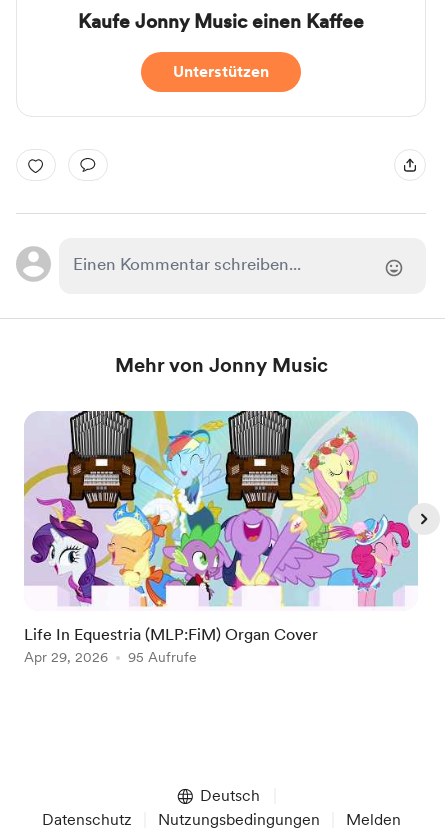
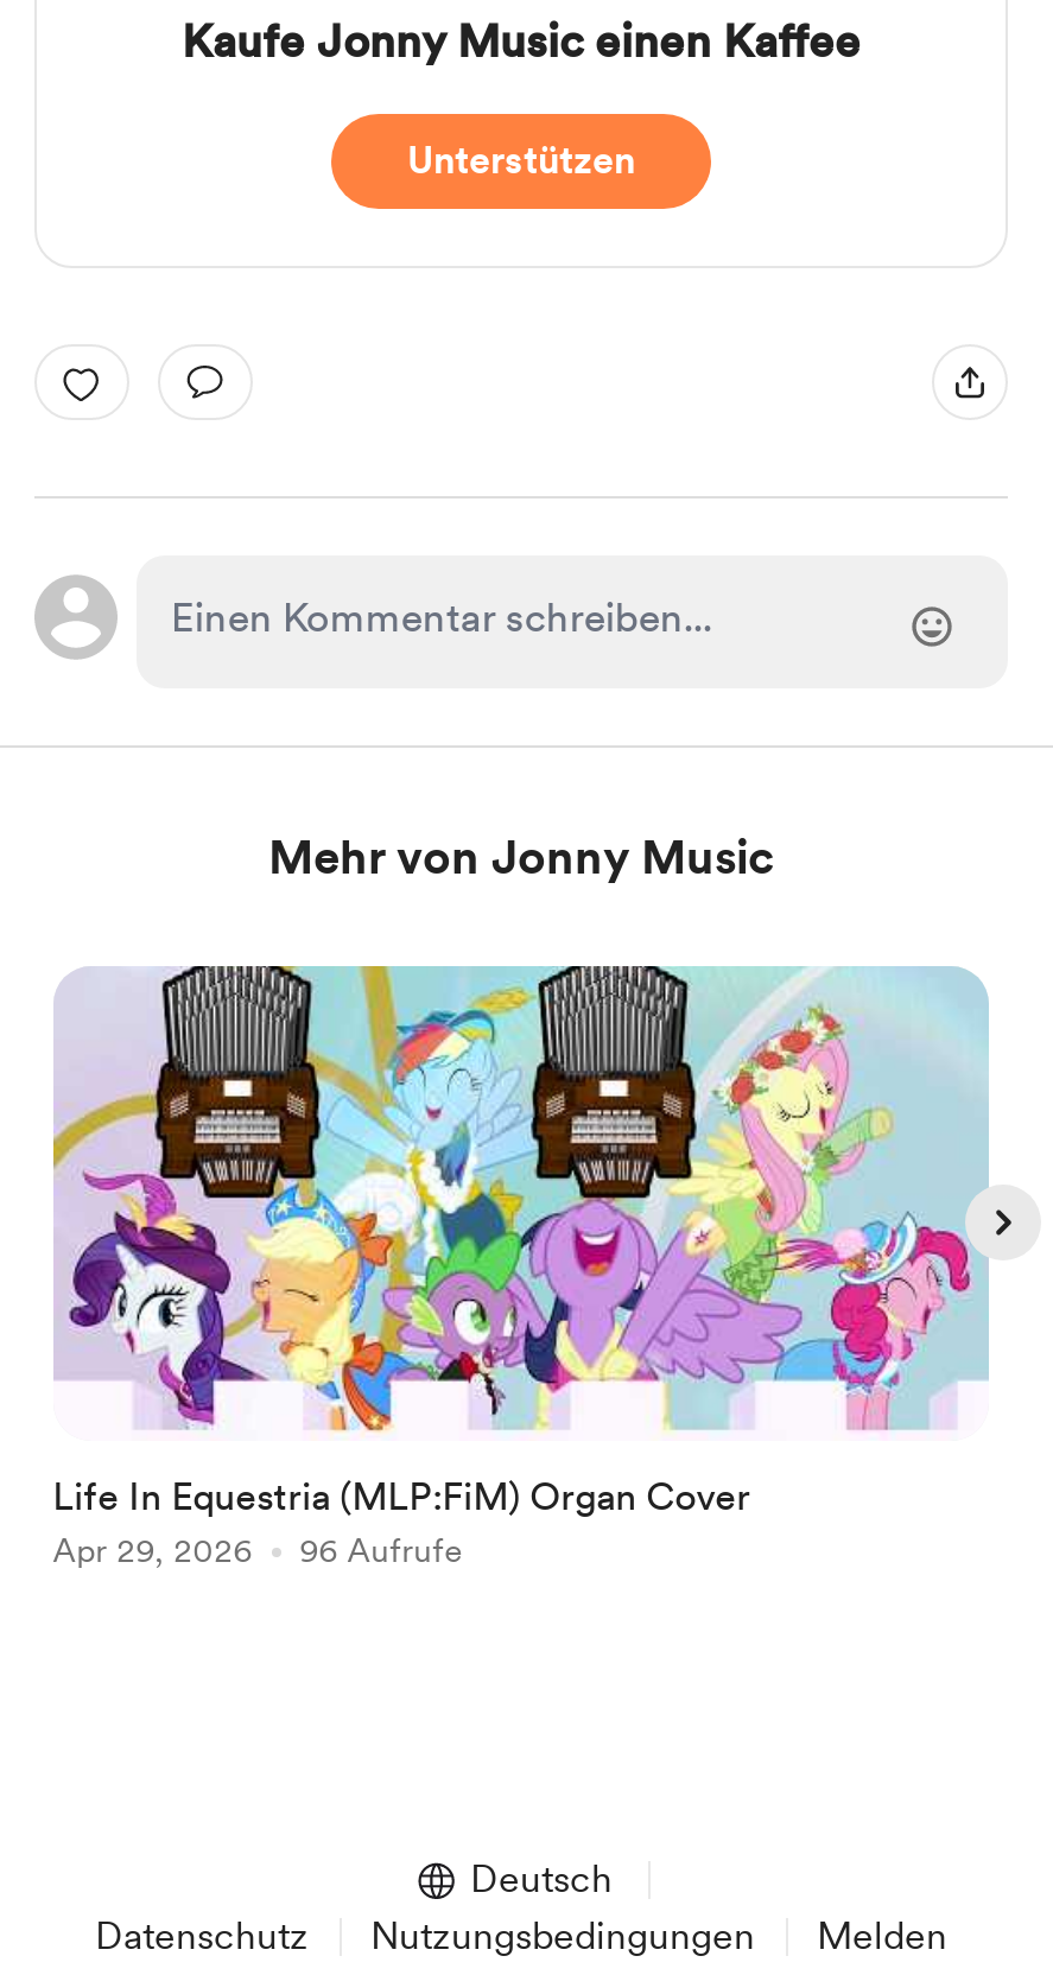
[24,649,197,665] Apr 29, 2026 95 Aufrufe -> [53,1531,463,1569] Apr 29, 2026 96 Aufrufe

